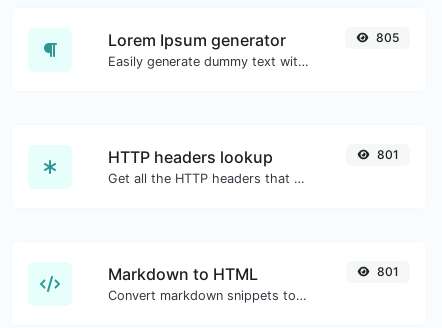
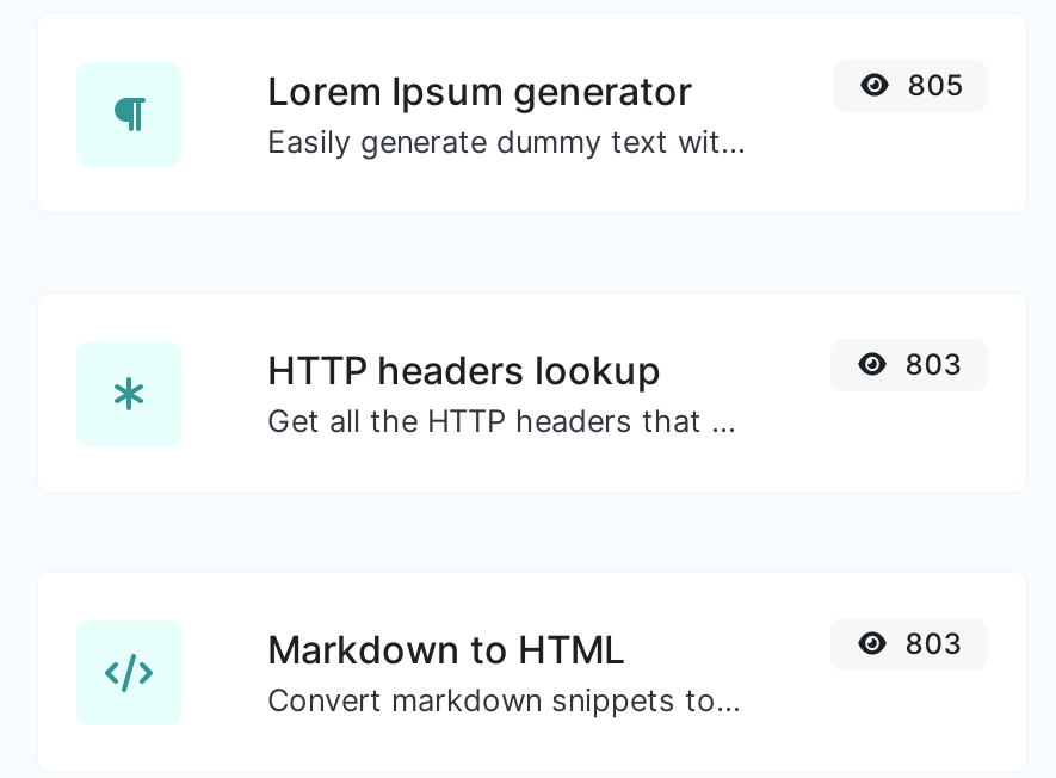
[374,147,399,162] 801 -> [898,346,962,382] 803
[374,264,399,279] 801 -> [898,625,962,661] 803

